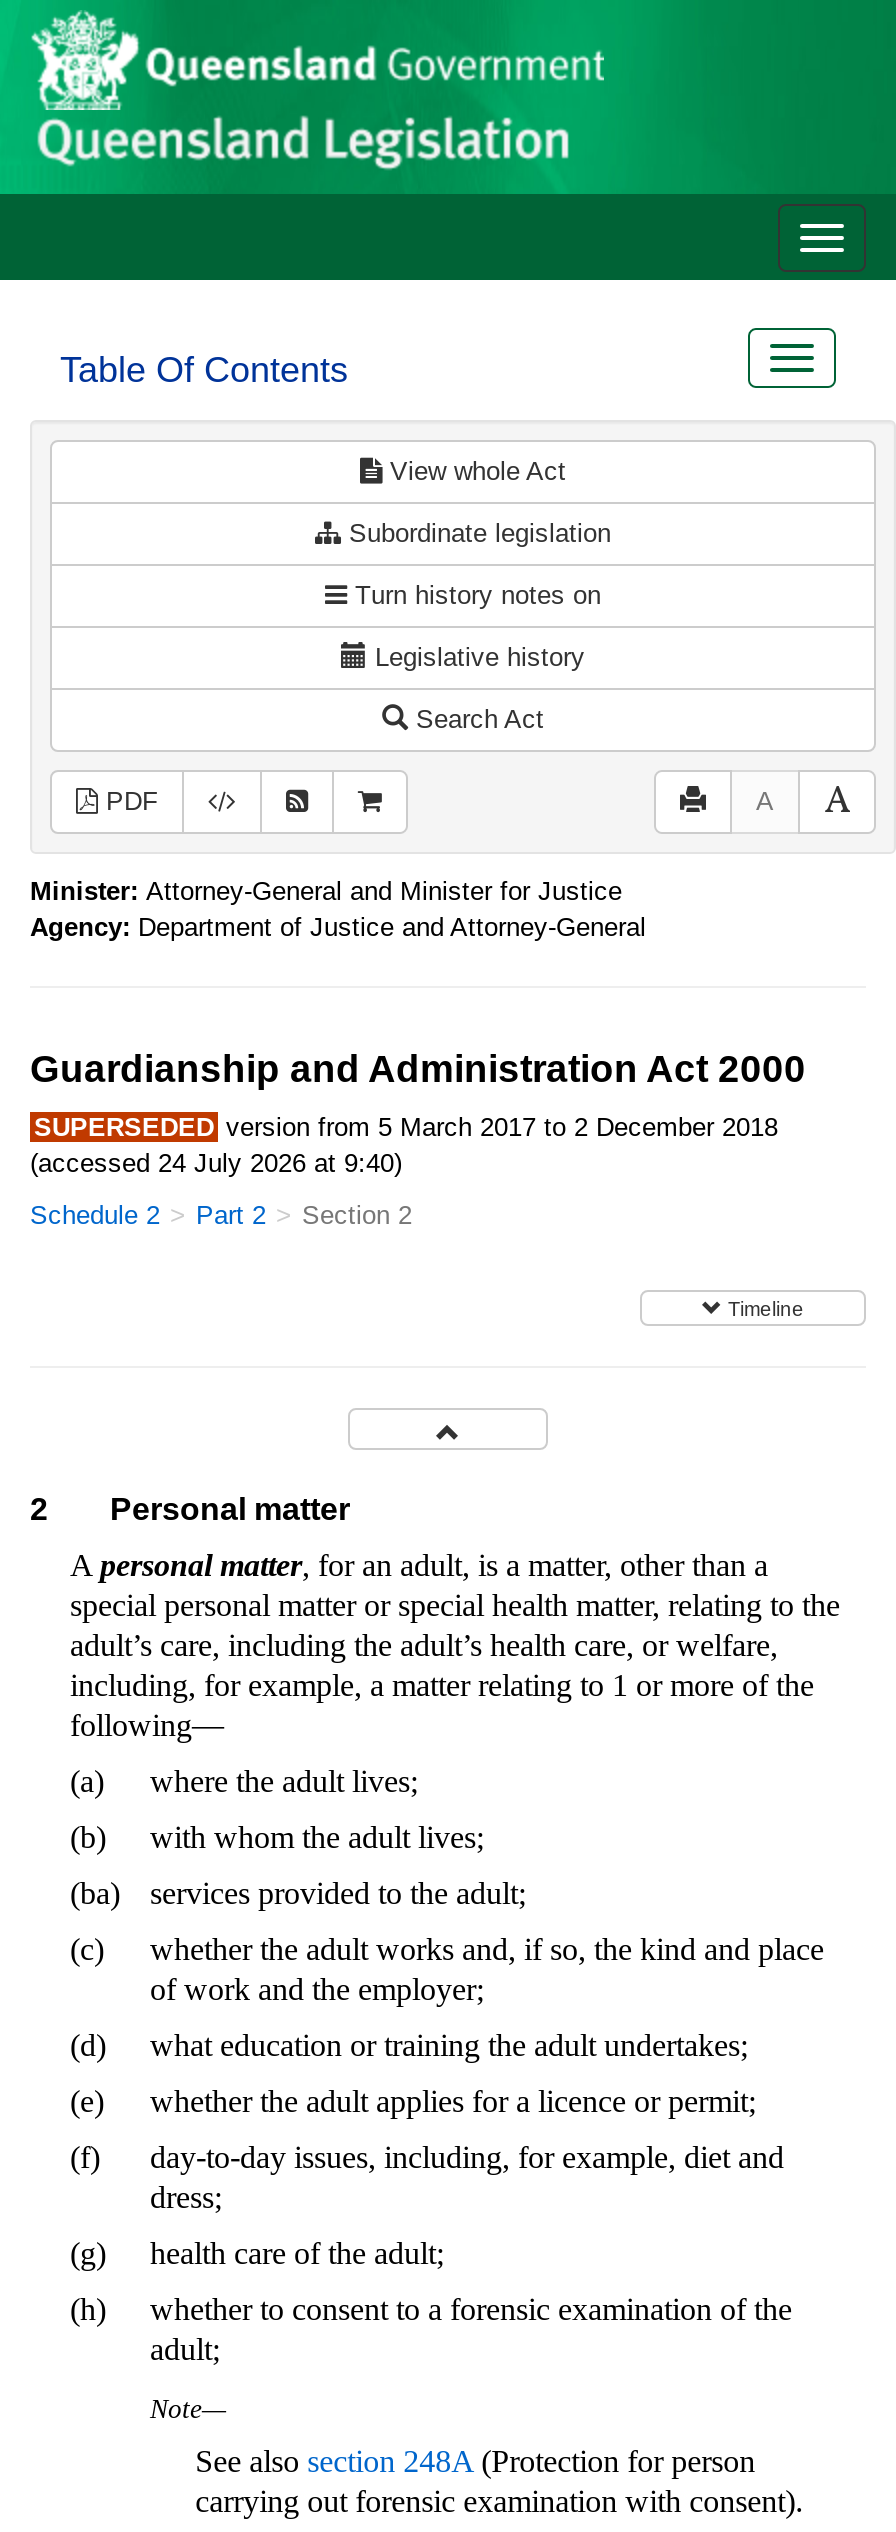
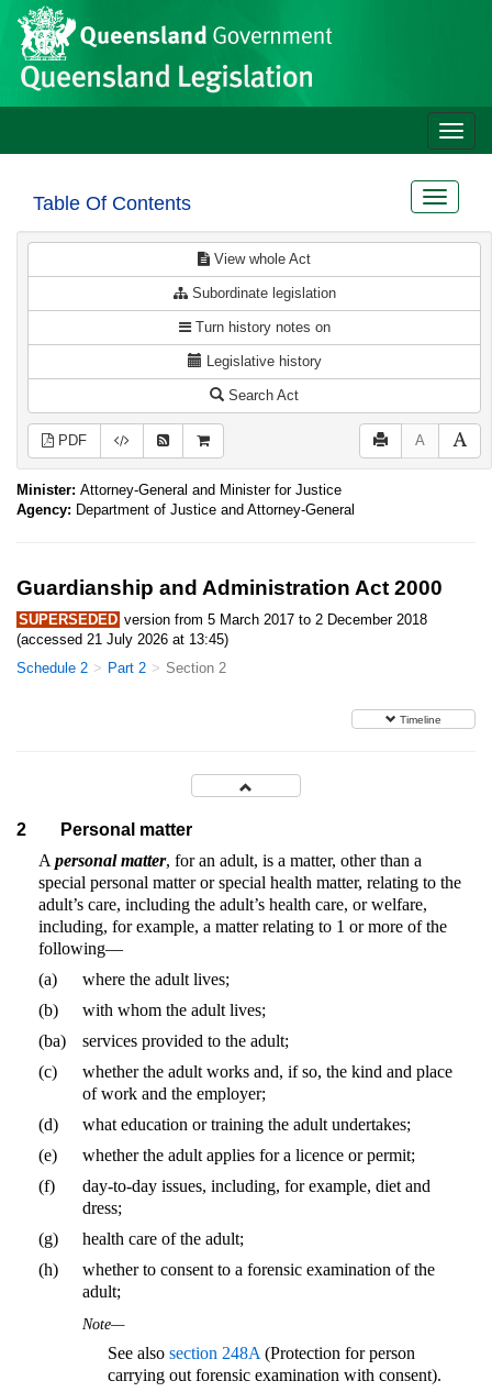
[30,1148,402,1178] (accessed 24 July 2026 at 9:40) -> [16,631,228,648] (accessed 21 July 2026 at 13:45)

